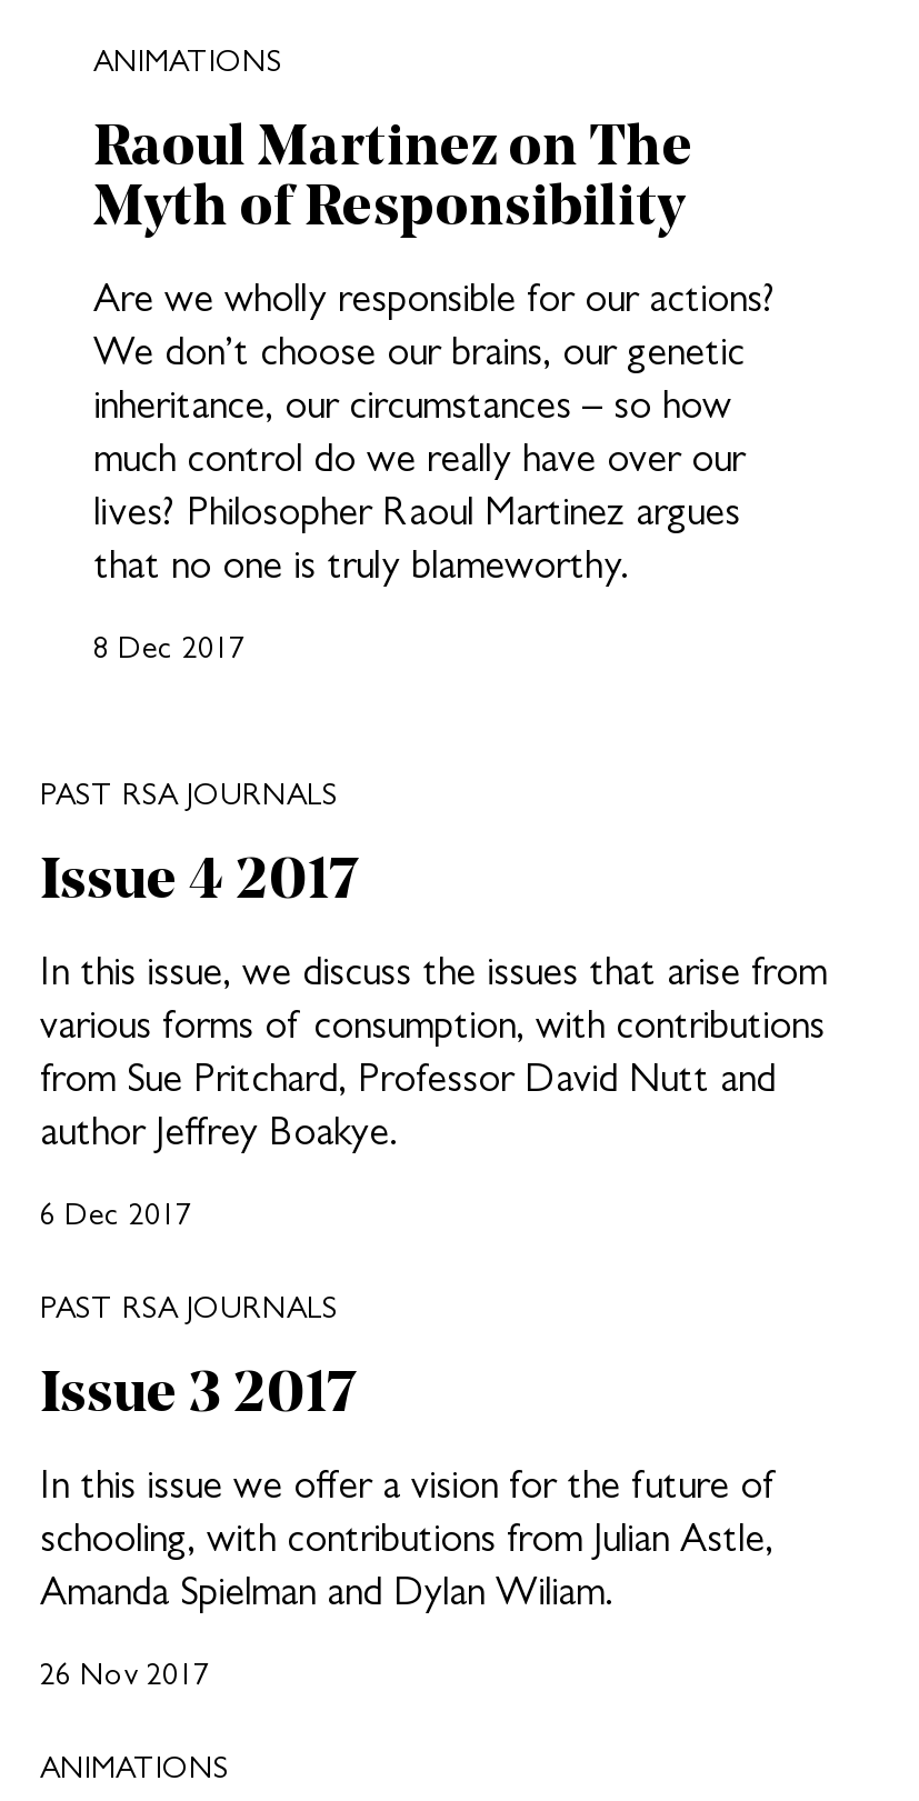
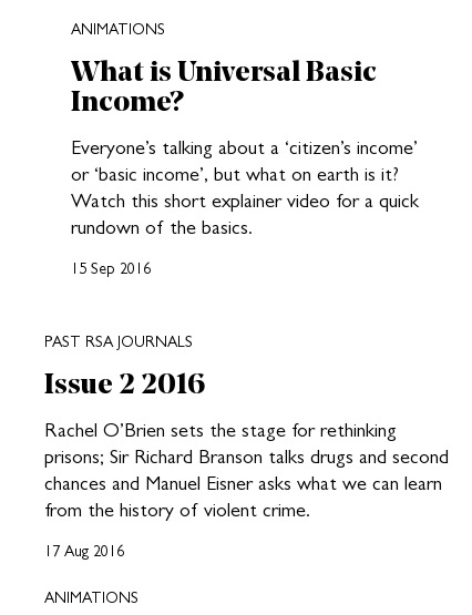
[93,108,693,239] Raoul Martinez on The | Myth of Responsibility -> [71,53,377,118] What is Universal Basic | Income?
[93,274,776,586] Are we wholly responsible for our actions? | We don’t choose our brains, our genetic | inheritance, our circumstances – so how | much control do we really have over our | lives? Philosopher Raoul Martinez argues | that no one is truly blameworthy. -> [71,136,419,238] Everyone’s talking about a ‘citizen’s income’ | or ‘basic income’, but what on earth is it? | Watch this short explainer video for a quick | rundown of the basics.
[93,628,244,663] 8 Dec 2017 -> [71,259,151,276] 15 Sep 2016
[40,841,827,1690] Issue 4 2017 | In this issue, we discuss the issues that arise from | various forms of consumption, with contributions | from Sue Pritchard, Professor David Nutt and | author Jeffrey Boakye. | 6 Dec 2017 | PAST RSA JOURNALS | Issue 3 2017 | In this issue we offer a vision for the future of | schooling, with contributions from Julian Astle, | Amanda Spielman and Dylan Wiliam. | 26 Nov 2017 -> [44,365,449,559] Issue 2 2016 | Rachel O’Brien sets the stage for rethinking | prisons; Sir Richard Branson talks drugs and second | chances and Manuel Eisner asks what we can learn | from the history of violent crime. | 17 Aug 2016

